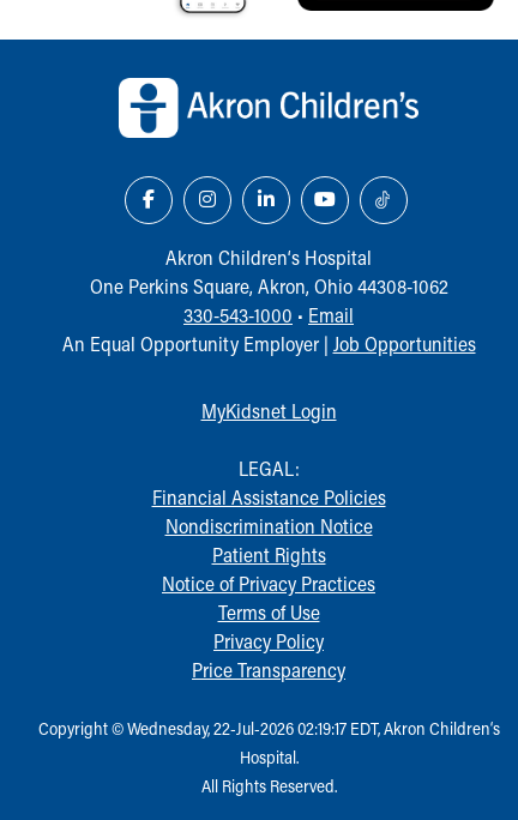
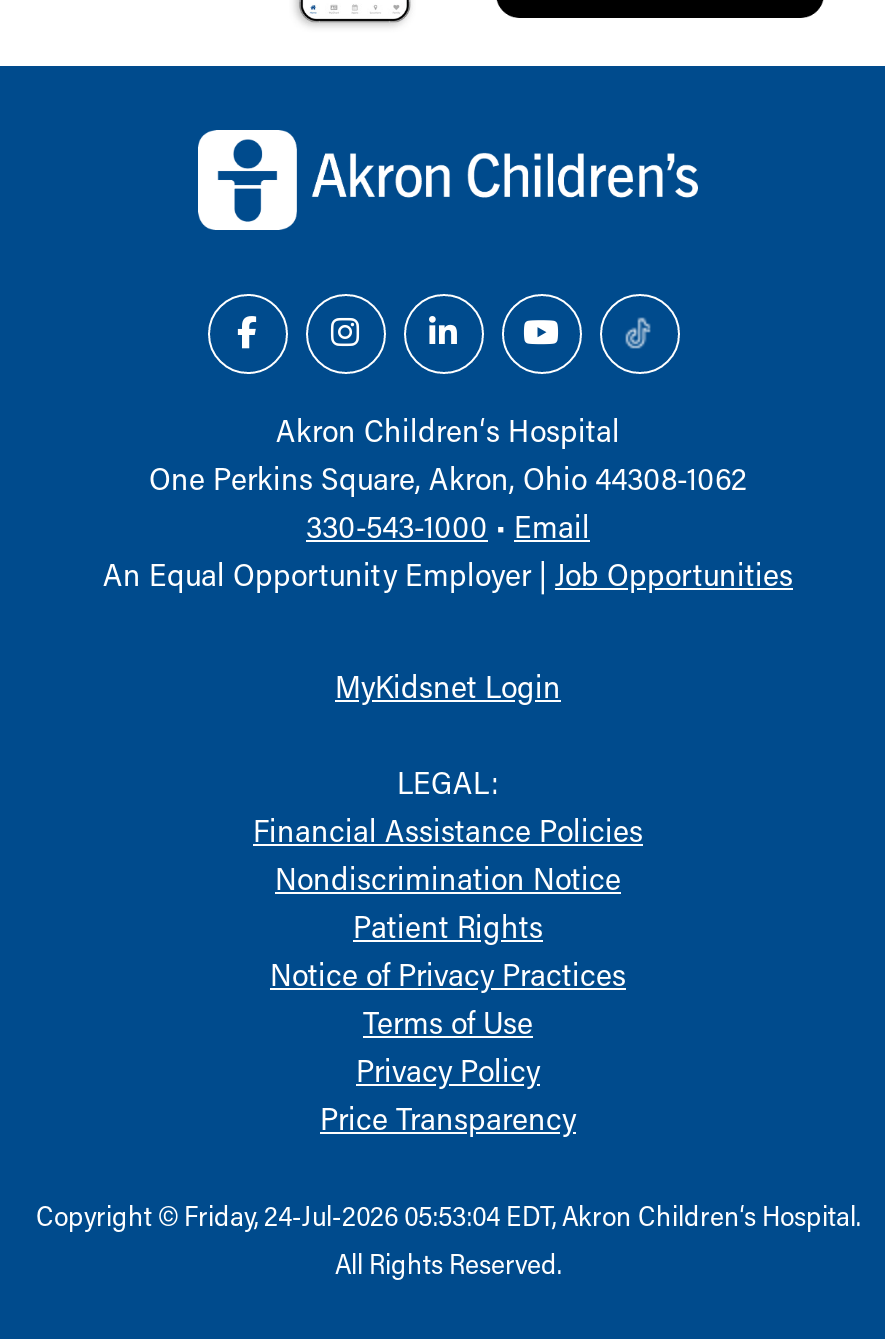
[38,716,499,768] Copyright © Wednesday, 22-Jul-2026 02:19:17 EDT, Akron Children‘s | Hospital. -> [36,1195,860,1233] Copyright © Friday, 24-Jul-2026 05:53:04 EDT, Akron Children‘s Hospital.

